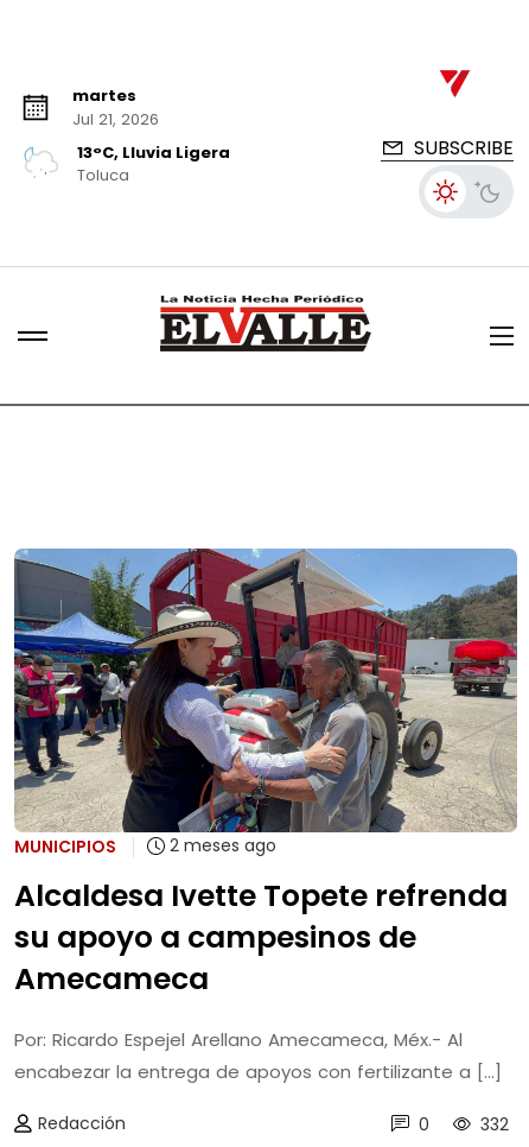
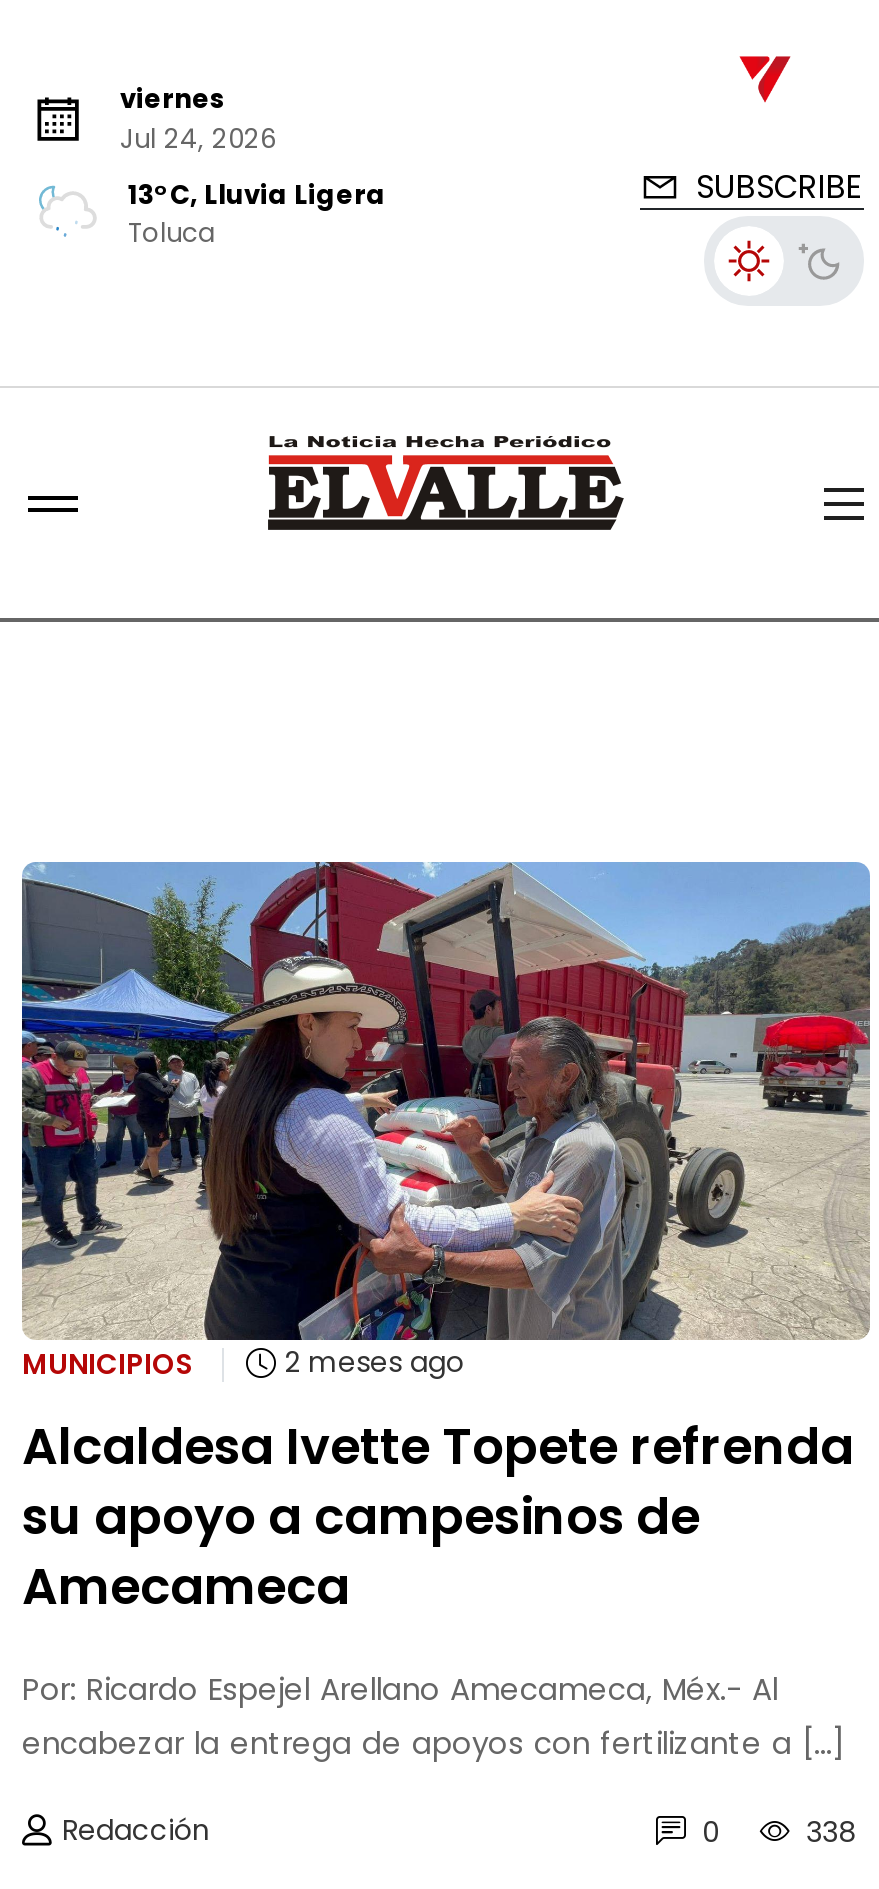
[72,84,159,130] martes | Jul 21, 2026 -> [120,79,276,157] viernes | Jul 24, 2026
[414,1112,509,1136] 0 332 -> [694,1812,856,1852] 0 338

